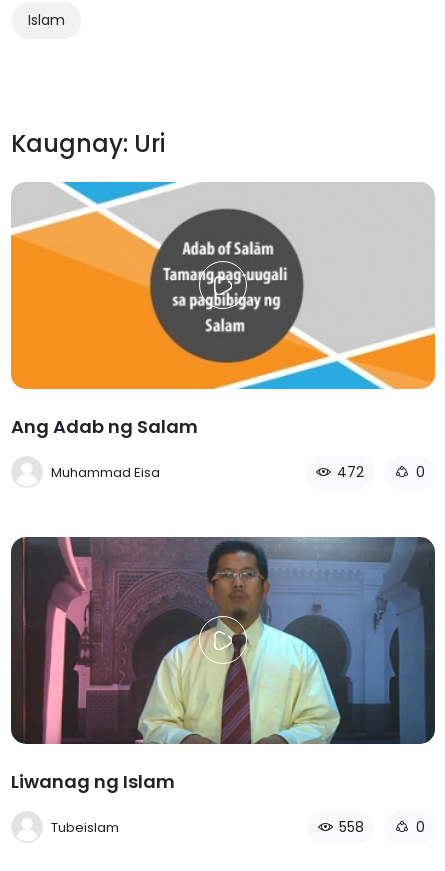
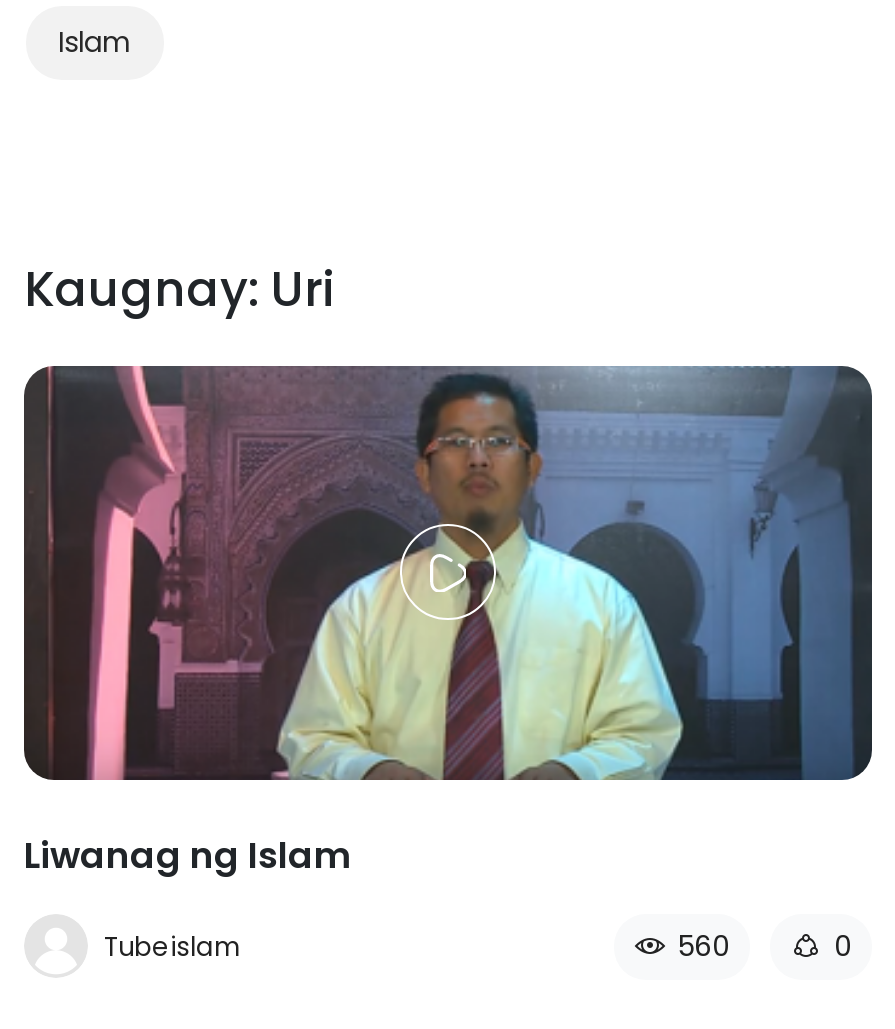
[10,181,436,482] [image] | Ang Adab ng Salam | Muhammad Eisa | 472 | 0 -> none
[339,817,364,837] 558 -> [678,926,730,966] 560

